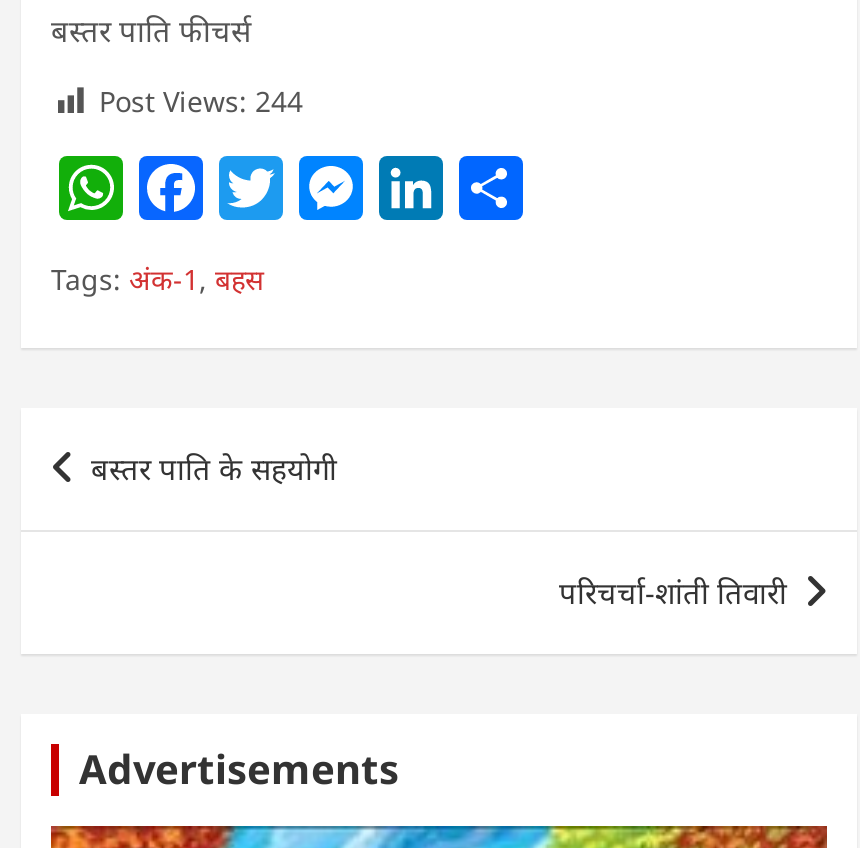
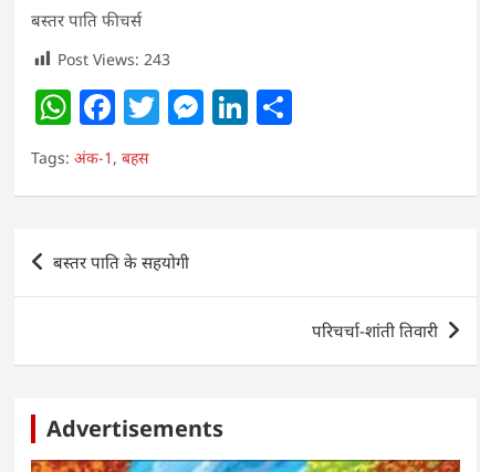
[99,82,303,120] Post Views: 244 -> [58,48,170,69] Post Views: 243

